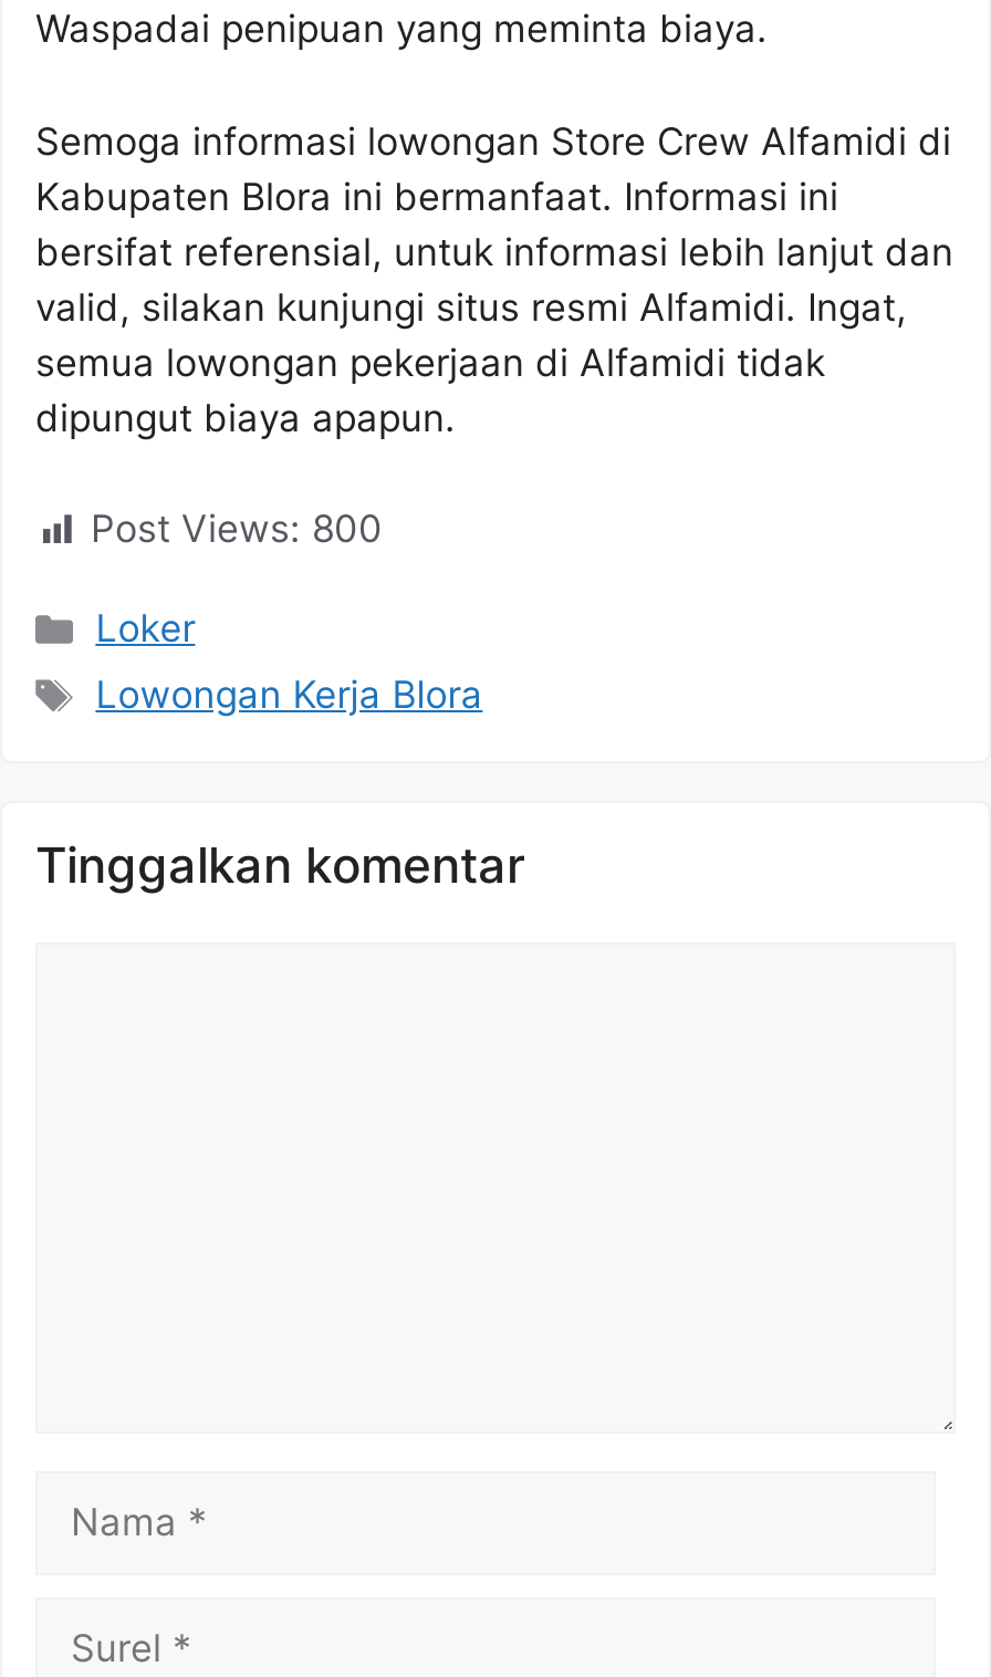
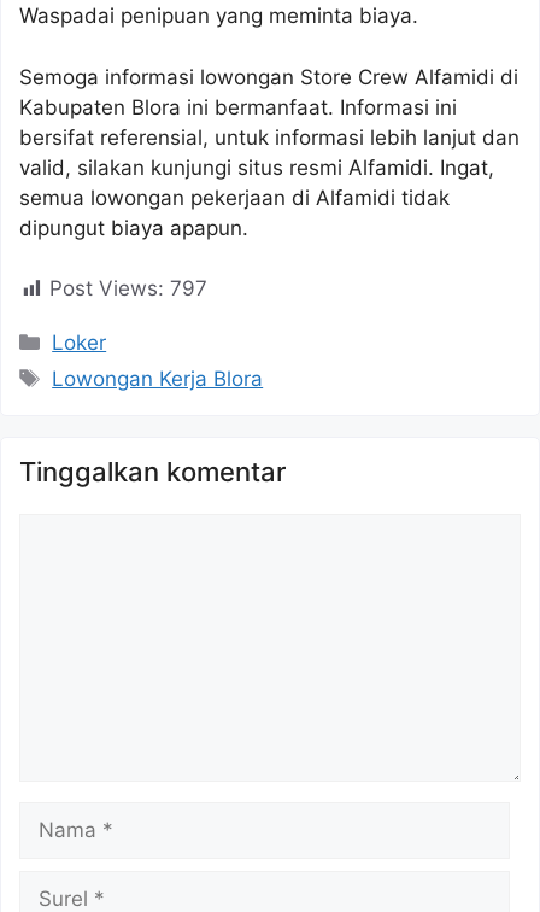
[91,507,383,552] Post Views: 800 -> [49,277,207,301] Post Views: 797

